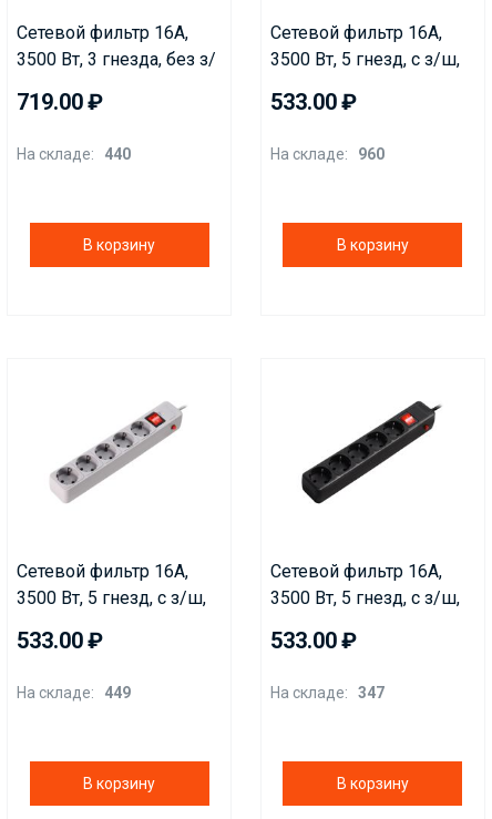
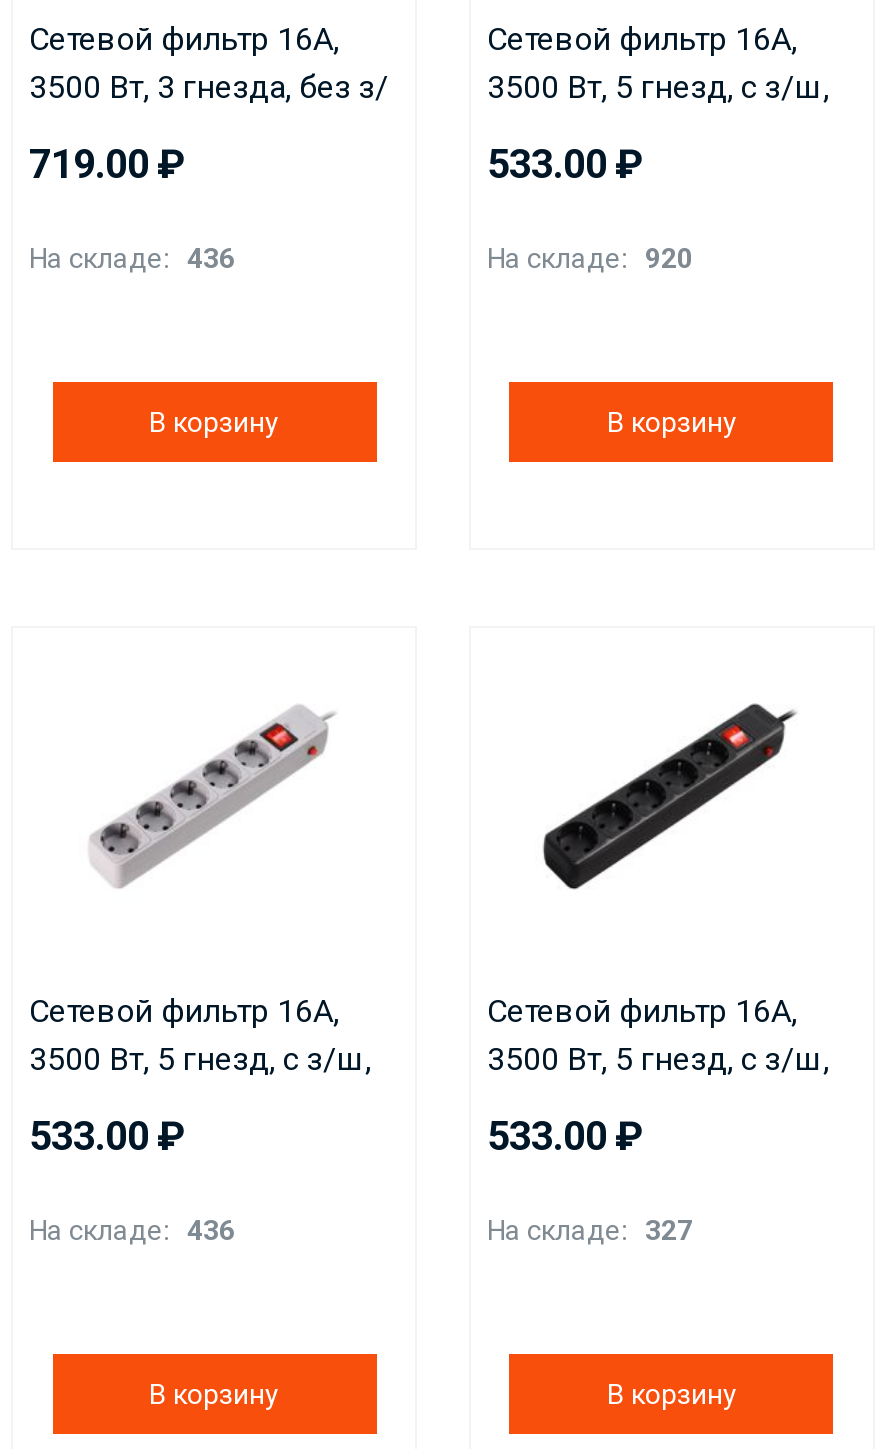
[17,146,131,163] На складе: 440 -> [29,243,235,275] На складе: 436
[270,146,385,163] На складе: 960 -> [487,243,693,275] На складе: 920
[17,684,131,702] На складе: 449 -> [29,1215,235,1247] На складе: 436
[270,684,385,702] На складе: 347 -> [487,1215,693,1247] На складе: 327

